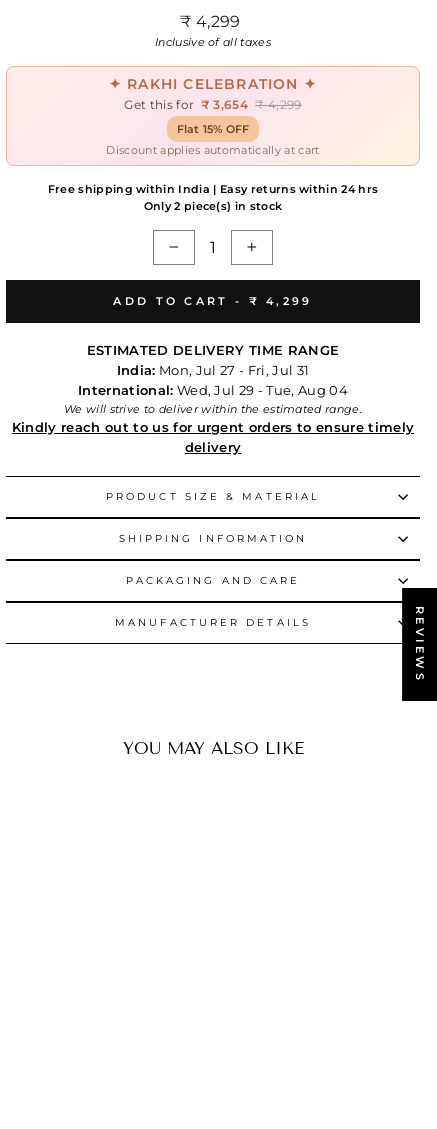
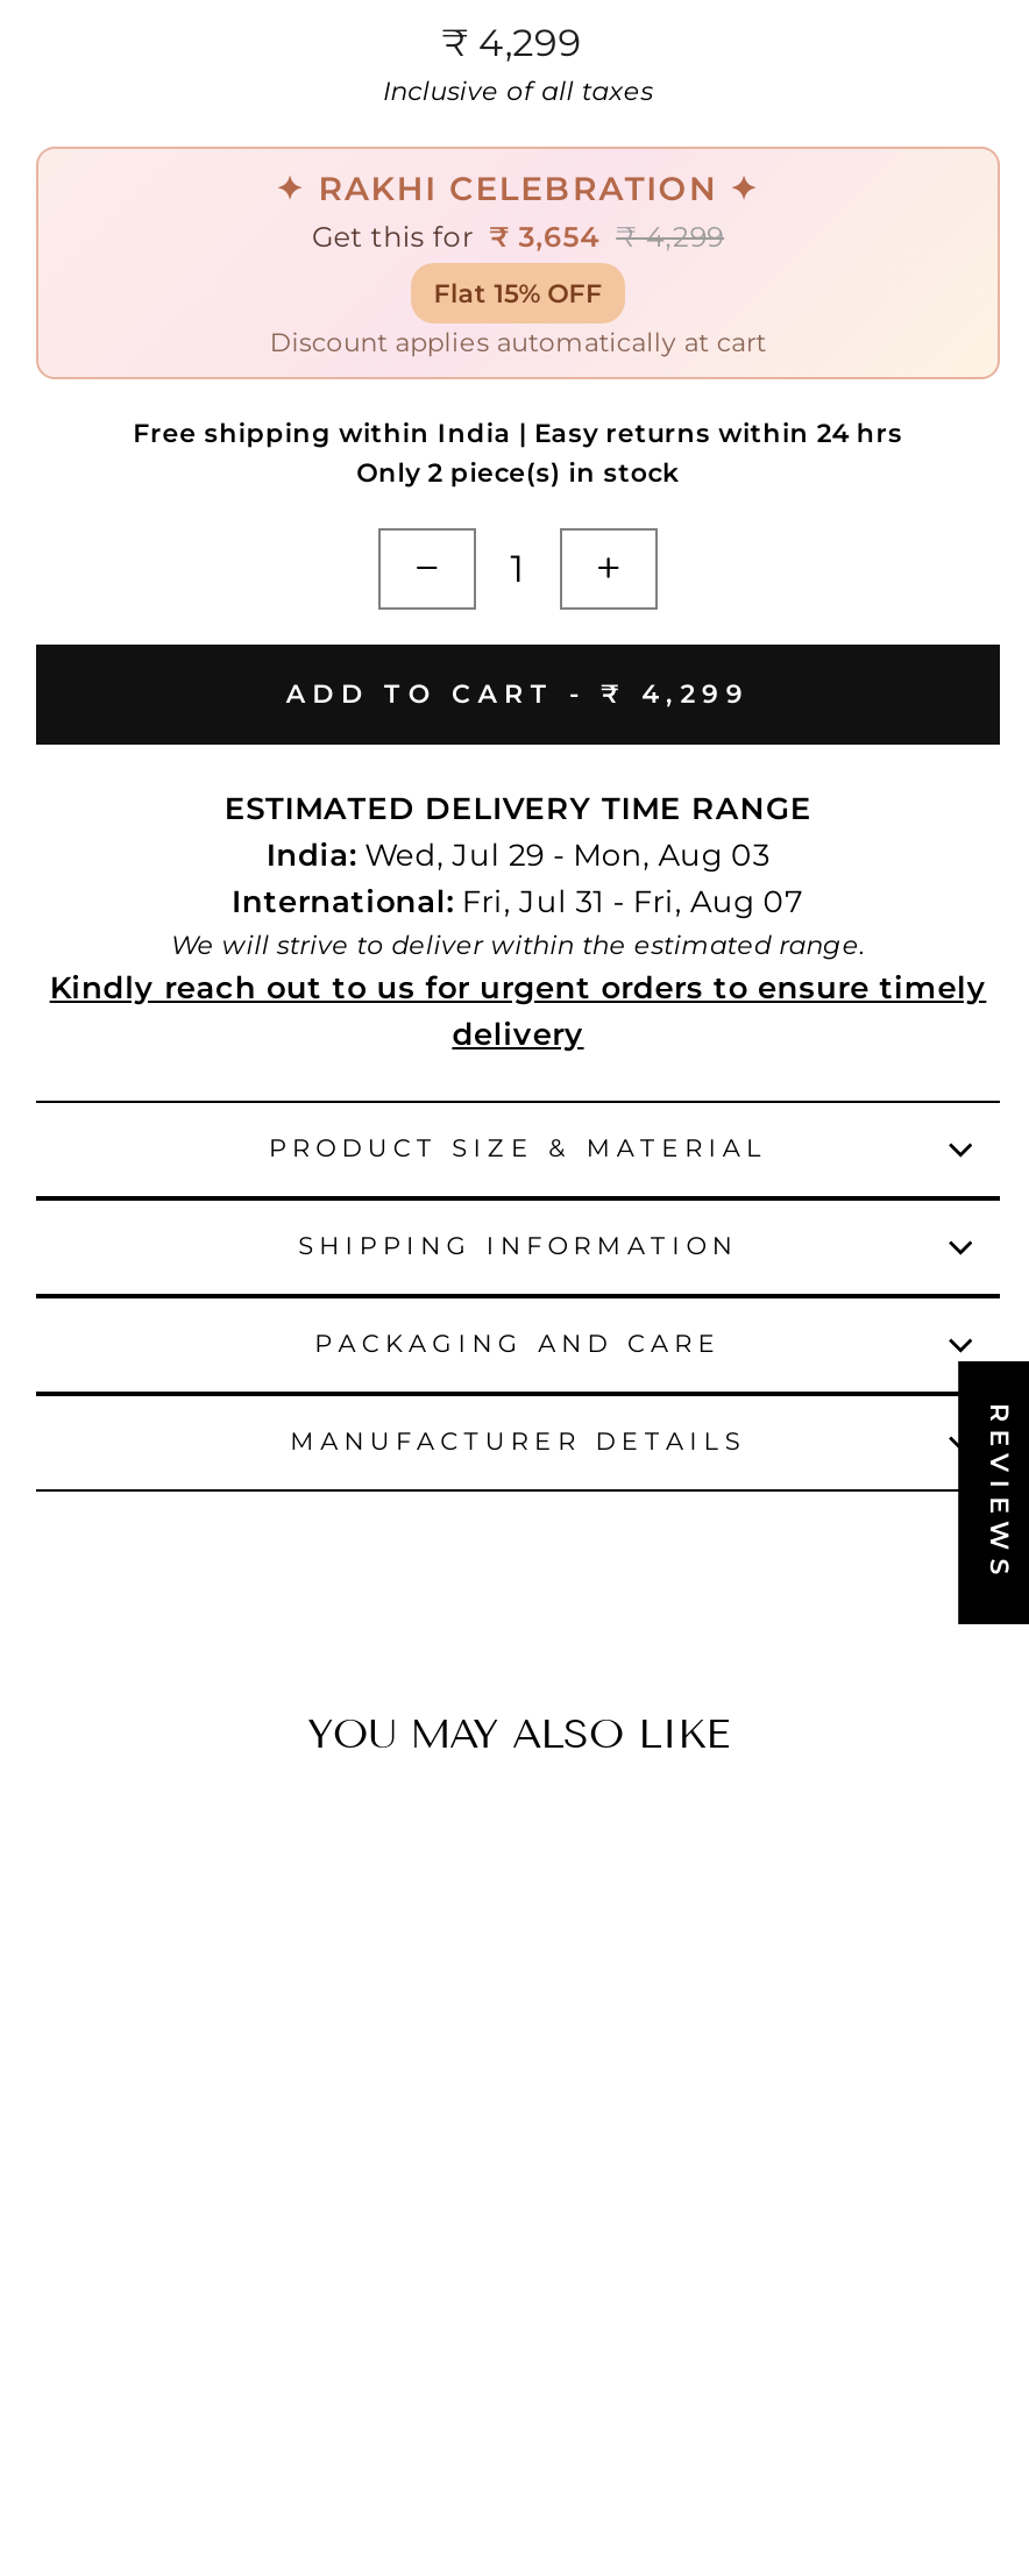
[117,363,309,378] India: Mon, Jul 27 - Fri, Jul 31 -> [266,837,770,872] India: Wed, Jul 29 - Mon, Aug 03
[78,383,348,398] International: Wed, Jul 29 - Tue, Aug 04 -> [232,884,804,919] International: Fri, Jul 31 - Fri, Aug 07

